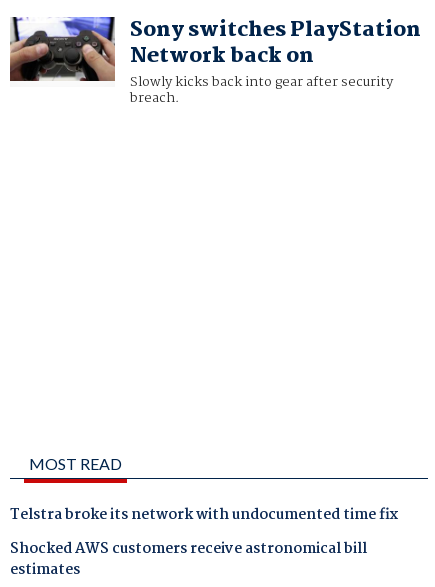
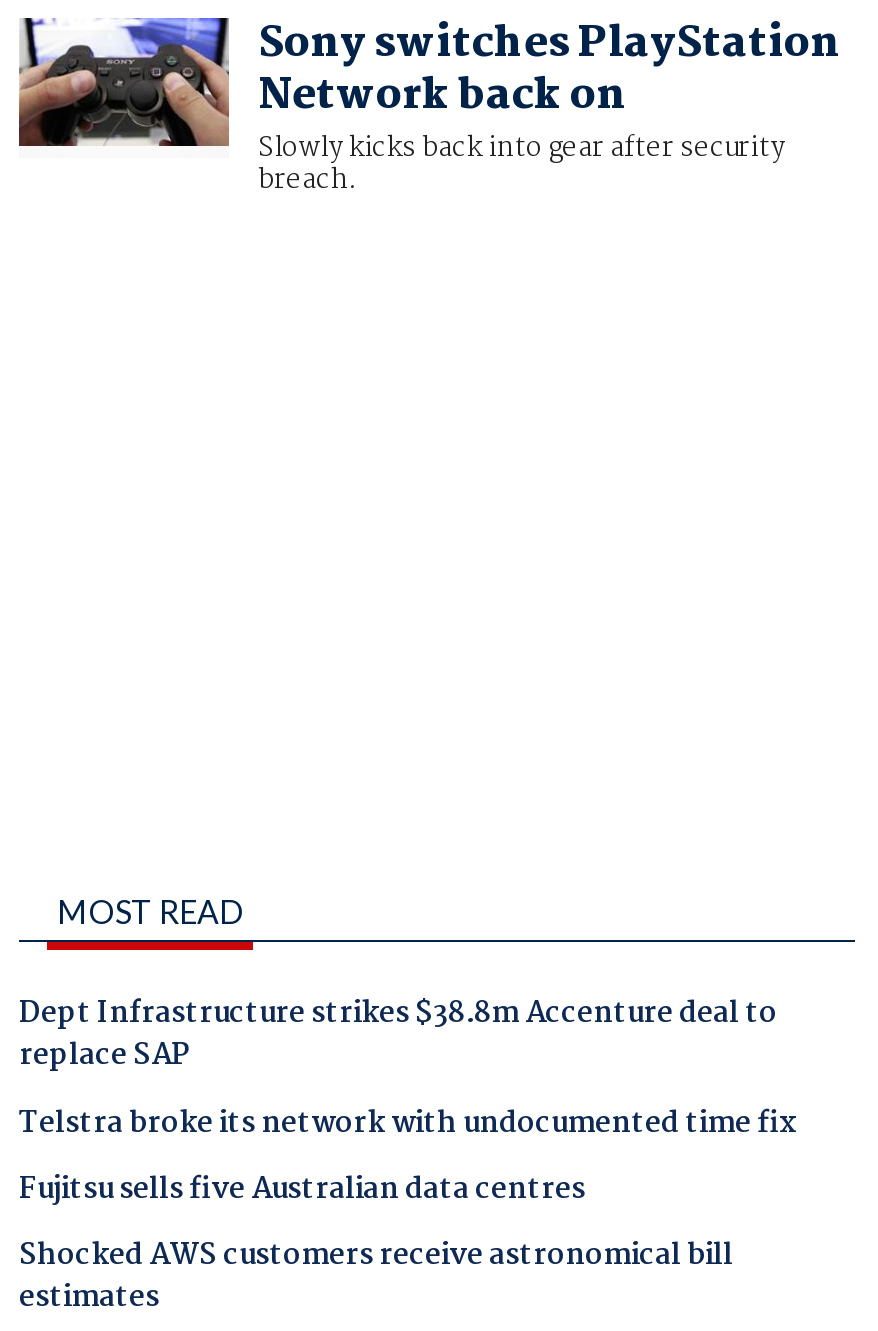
none -> [19,991,777,1081] Dept Infrastructure strikes $38.8m Accenture deal to | replace SAP
none -> [19,1166,585,1214] Fujitsu sells five Australian data centres

